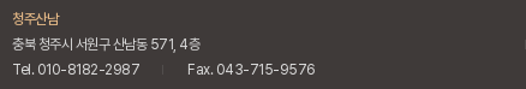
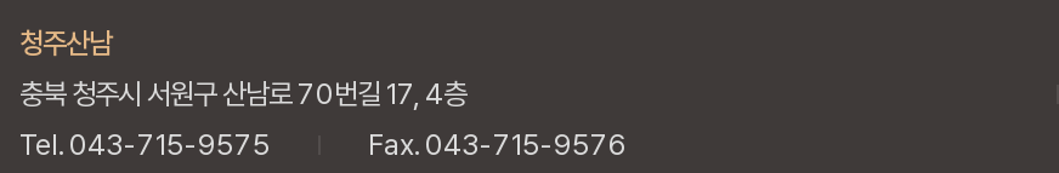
[12,36,199,53] 충북 청주시 서원구 산남동 571, 4층 -> [19,77,466,111] 충북 청주시 서원구 산남로 70번길 17, 4층
[12,61,139,78] Tel. 010-8182-2987 -> [19,128,271,162] Tel. 043-715-9575

